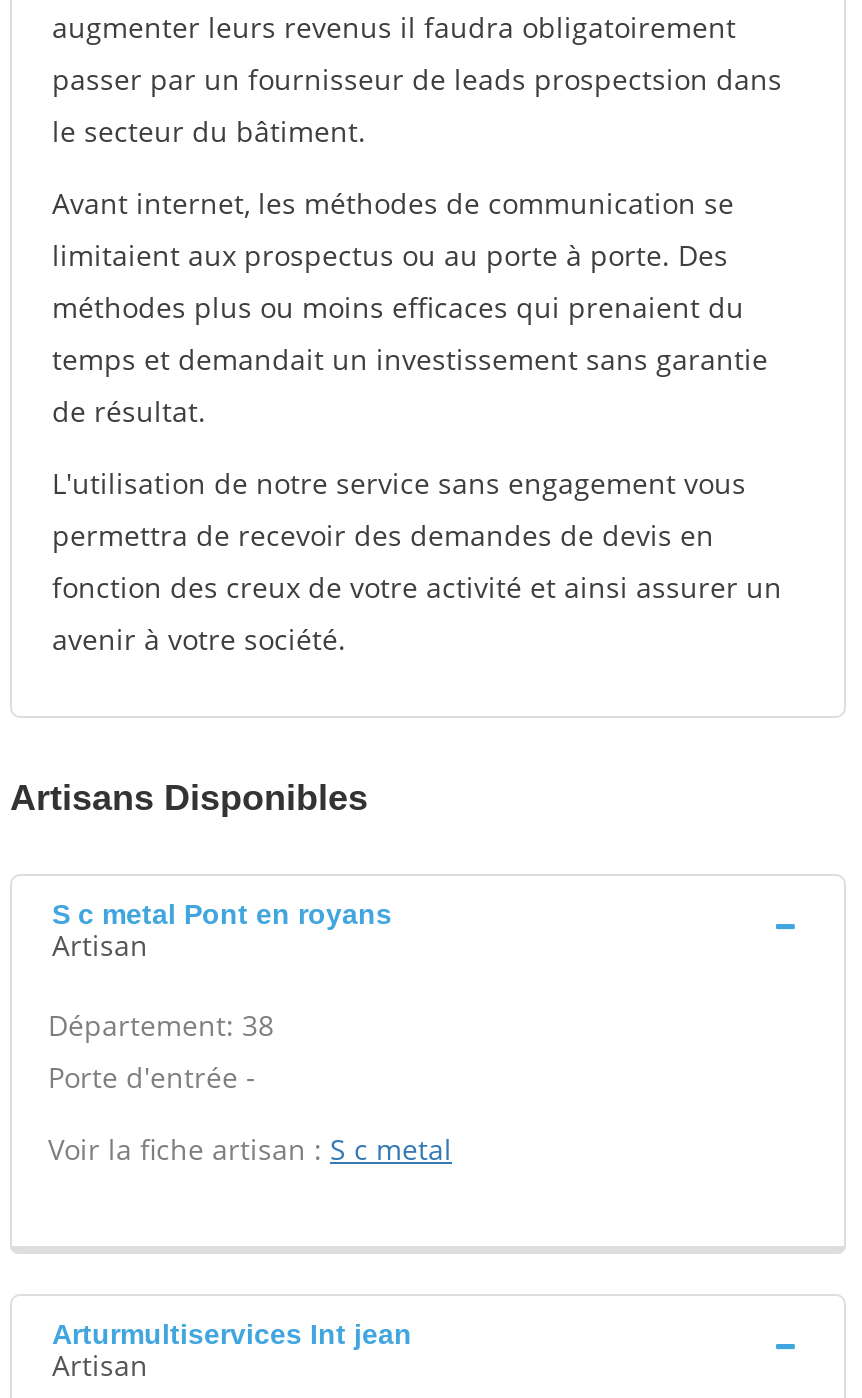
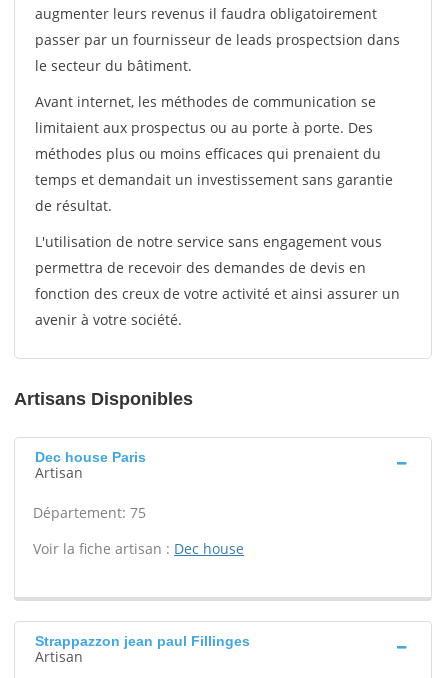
[52,898,392,930] S c metal Pont en royans -> [35,449,146,465] Dec house Paris
[48,1006,274,1096] Département: 38 | Porte d'entrée - -> [33,503,146,522] Département: 75
[48,1130,452,1168] Voir la fiche artisan : S c metal -> [33,539,244,558] Voir la fiche artisan : Dec house
[52,1318,412,1350] Arturmultiservices Int jean -> [35,633,250,649] Strappazzon jean paul Fillinges

